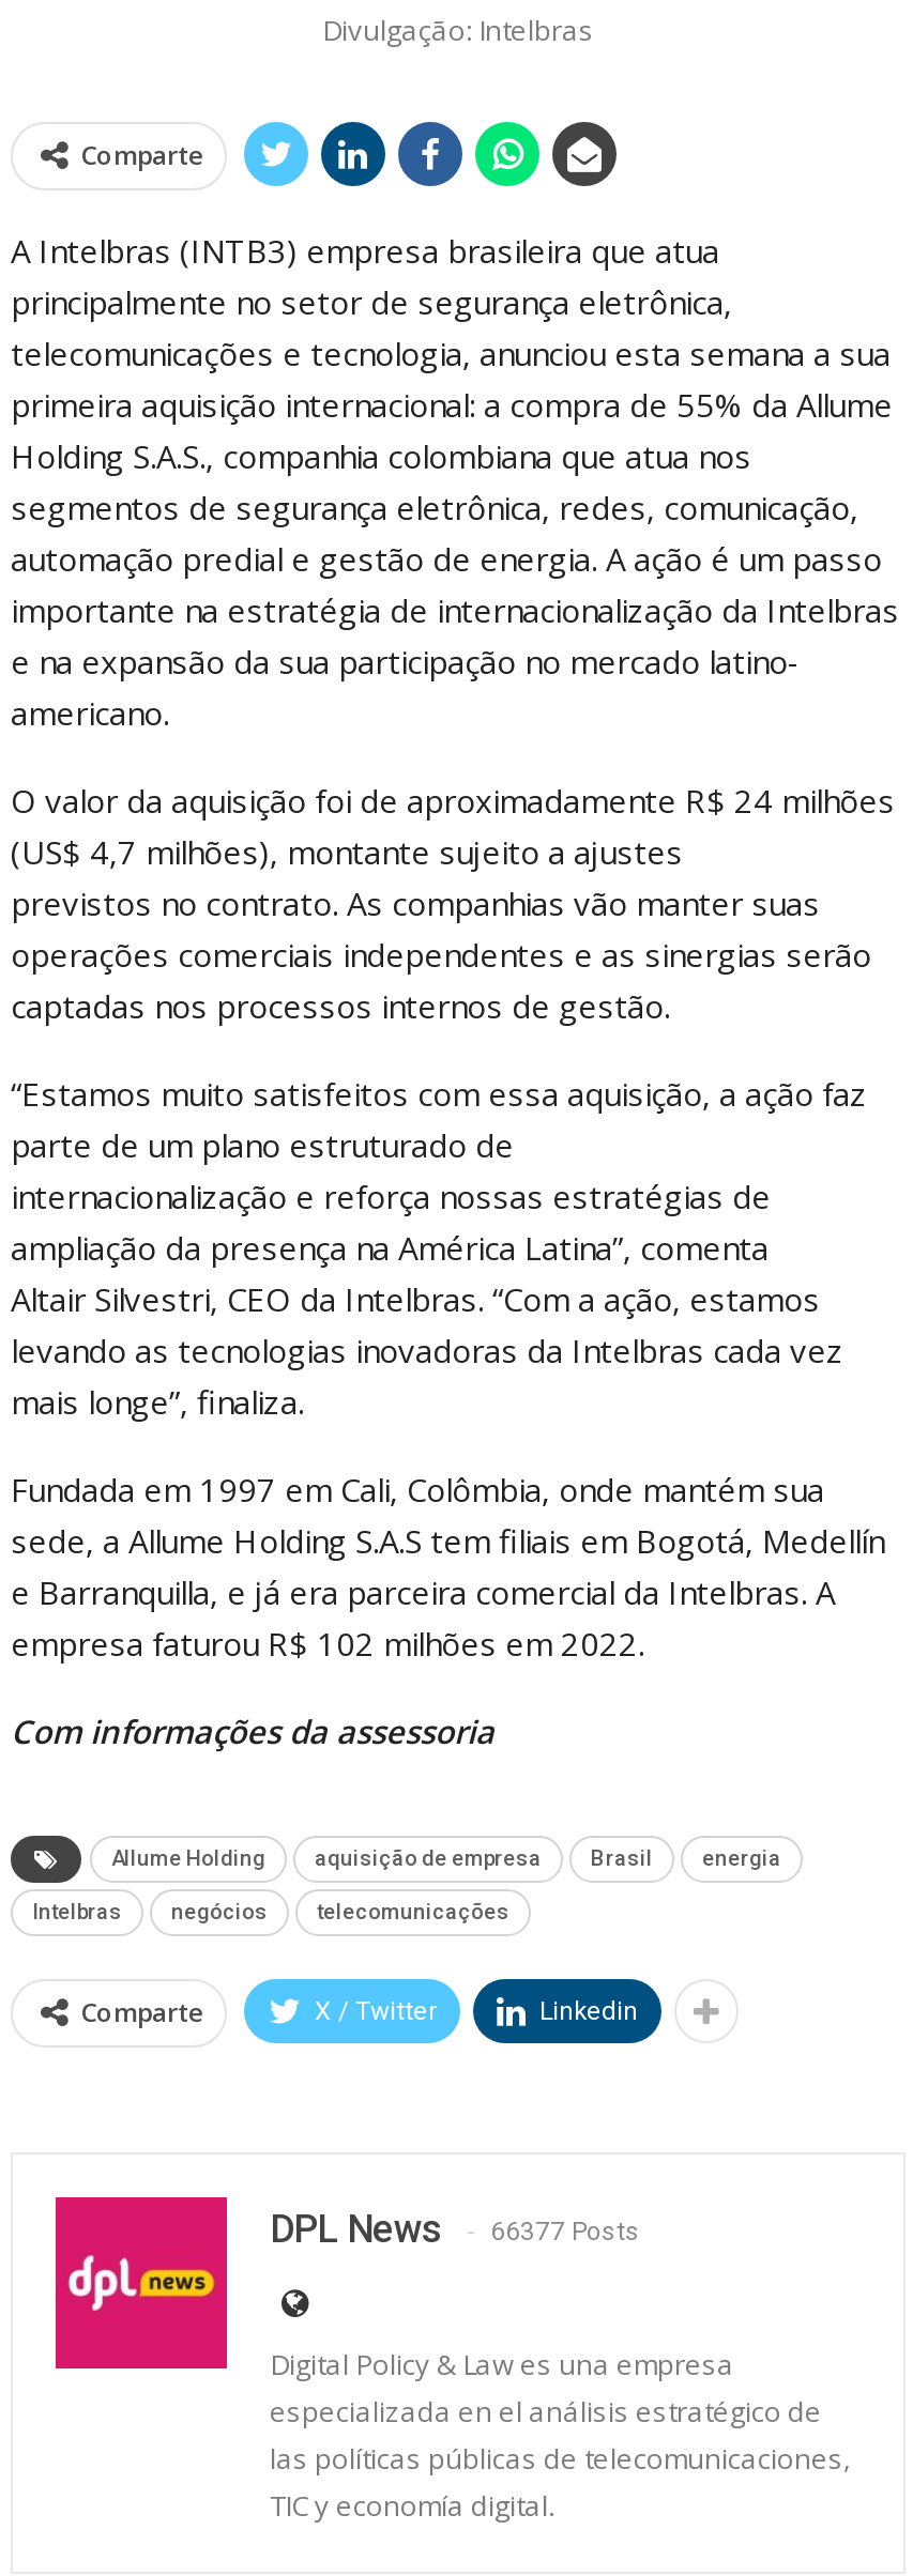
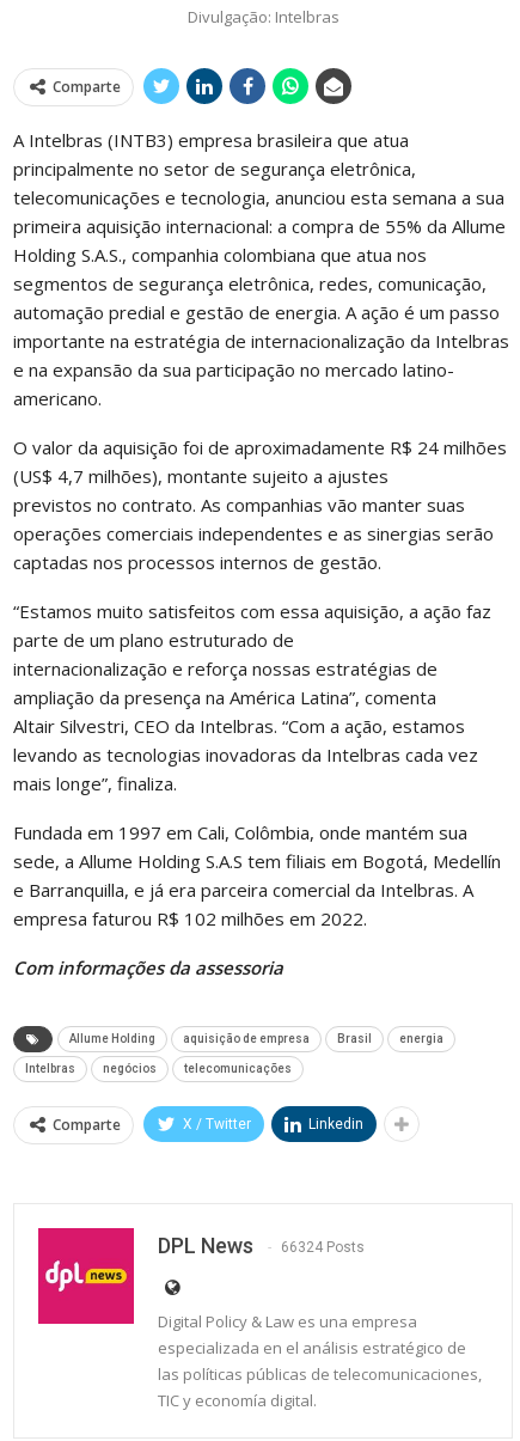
[270,2206,640,2251] DPL News 66377 Posts -> [158,1233,365,1258] DPL News 66324 Posts

